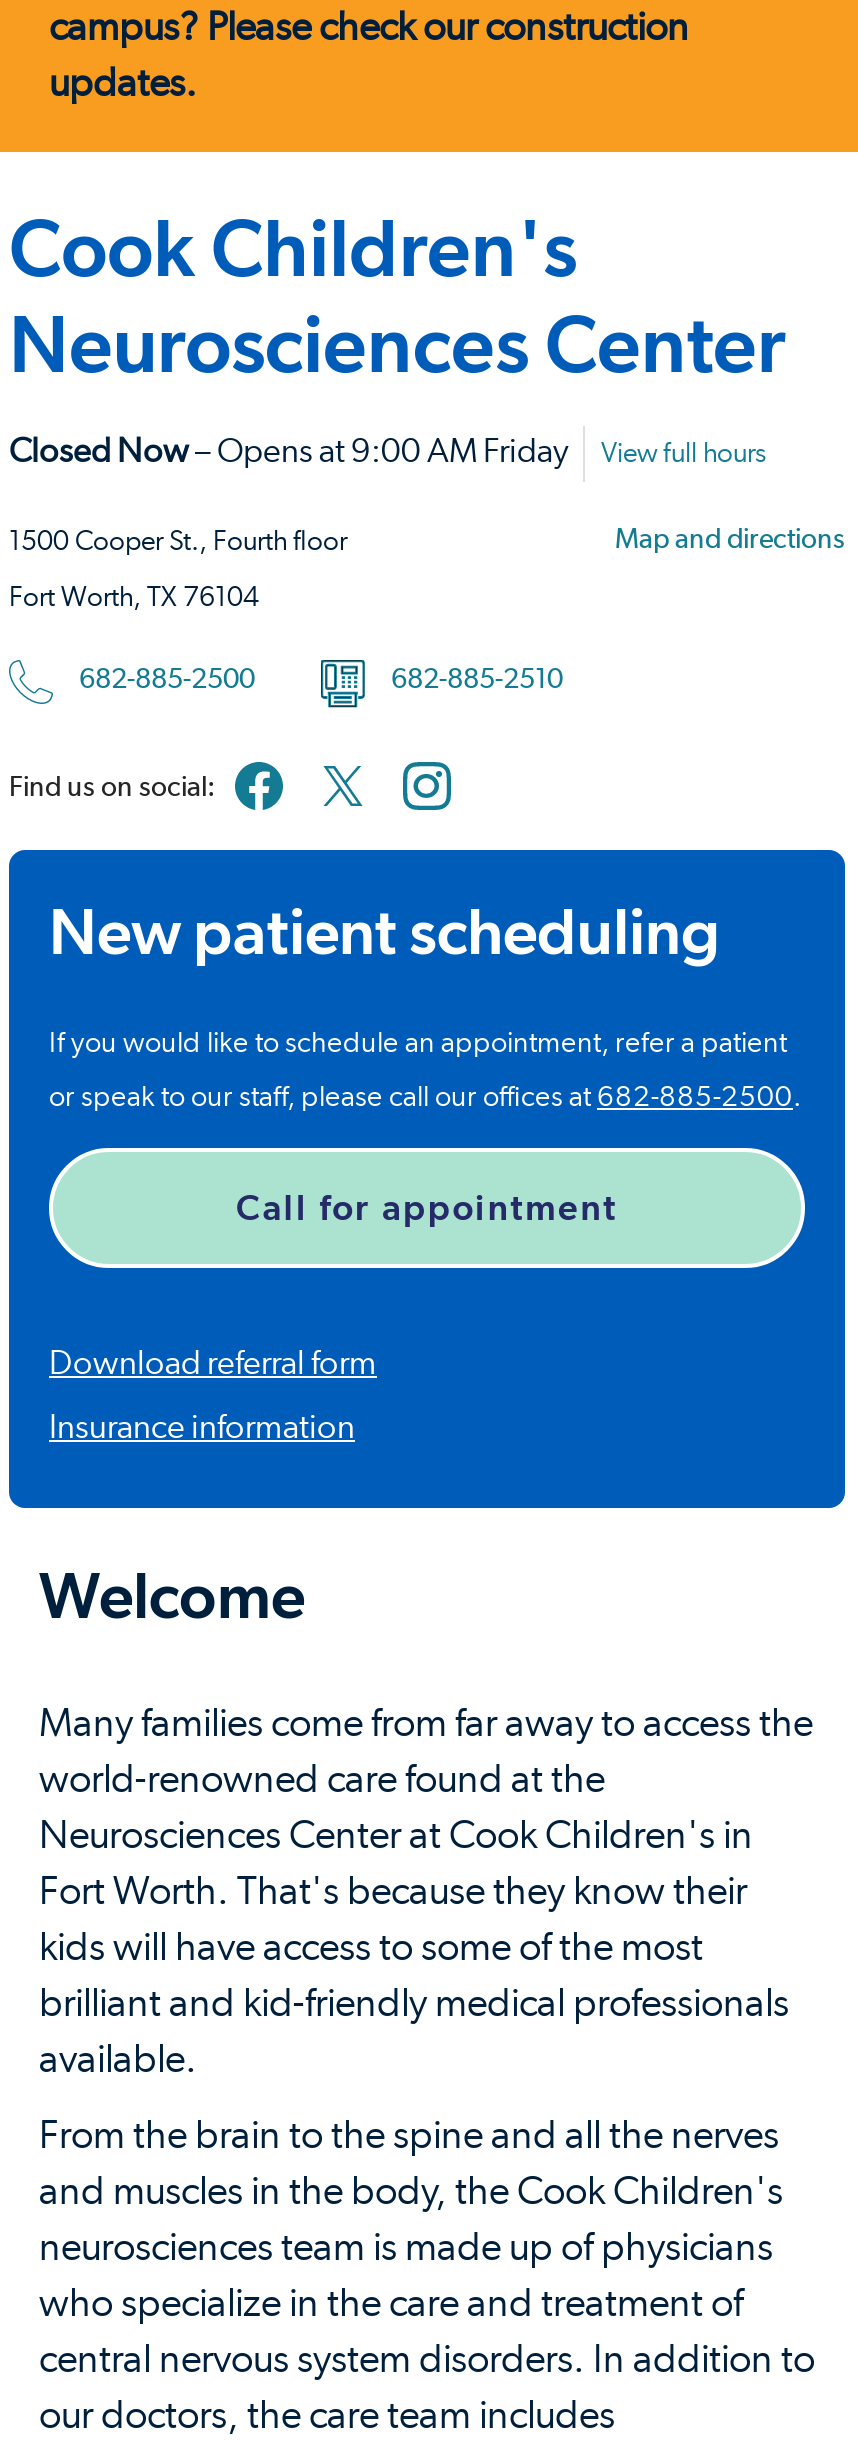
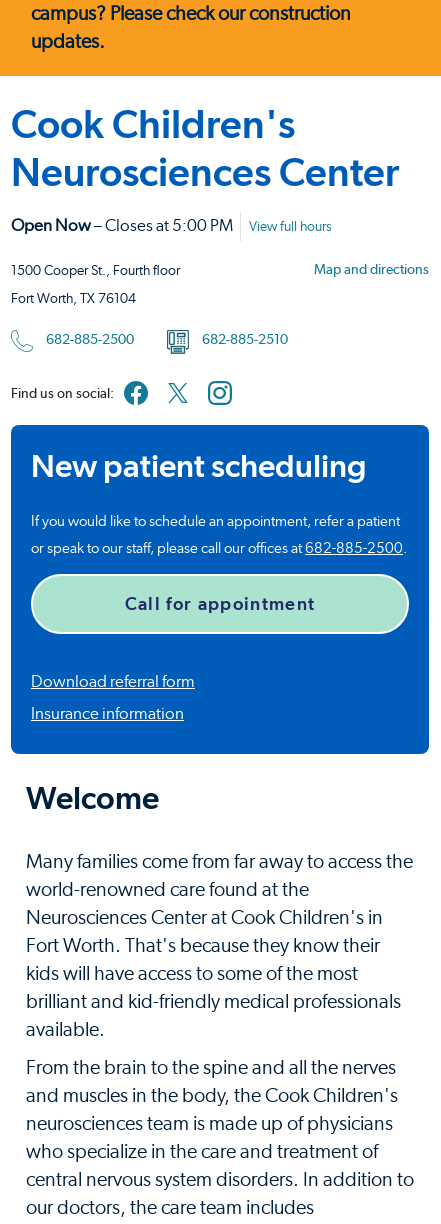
[9,434,575,468] Closed Now – Opens at 9:00 AM Friday -> [11,217,236,234] Open Now – Closes at 5:00 PM

